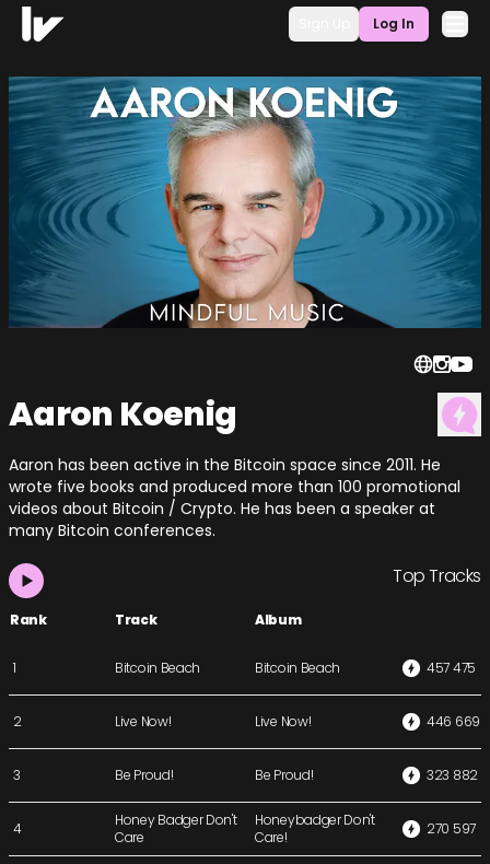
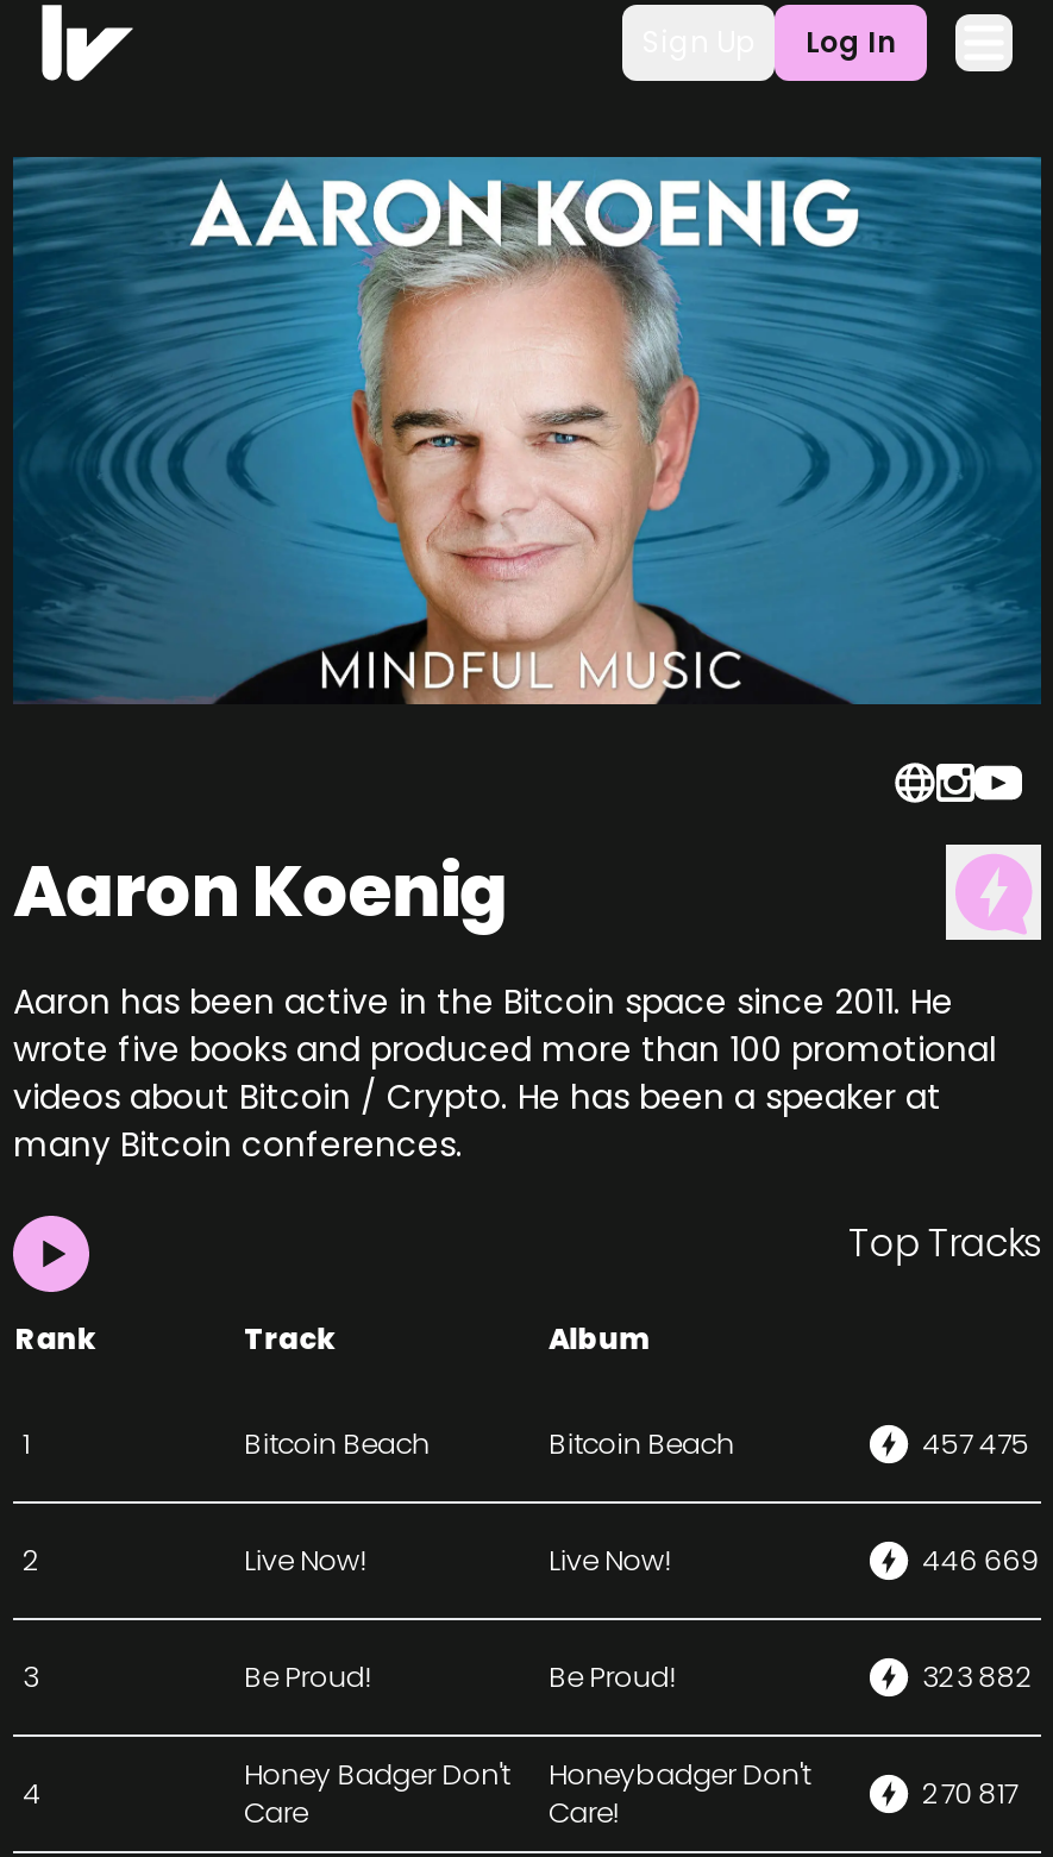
[427,820,476,838] 270 597 -> [922,1773,1017,1814] 270 817

